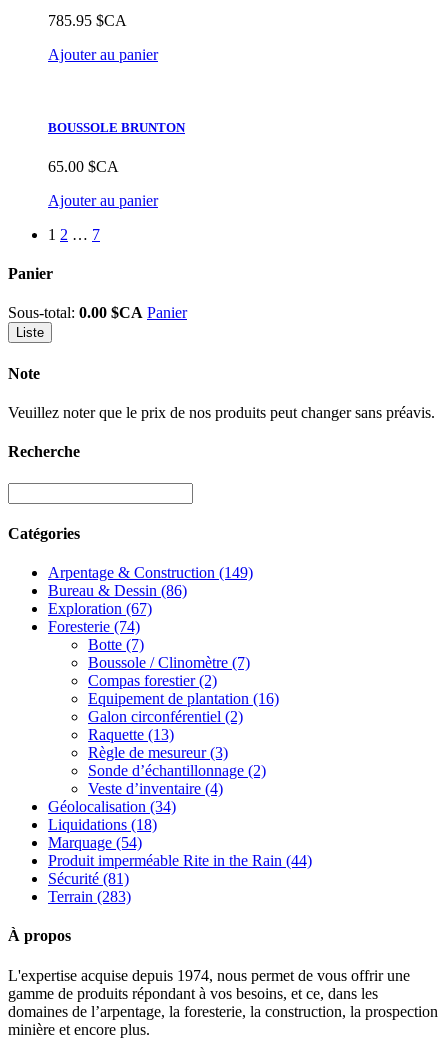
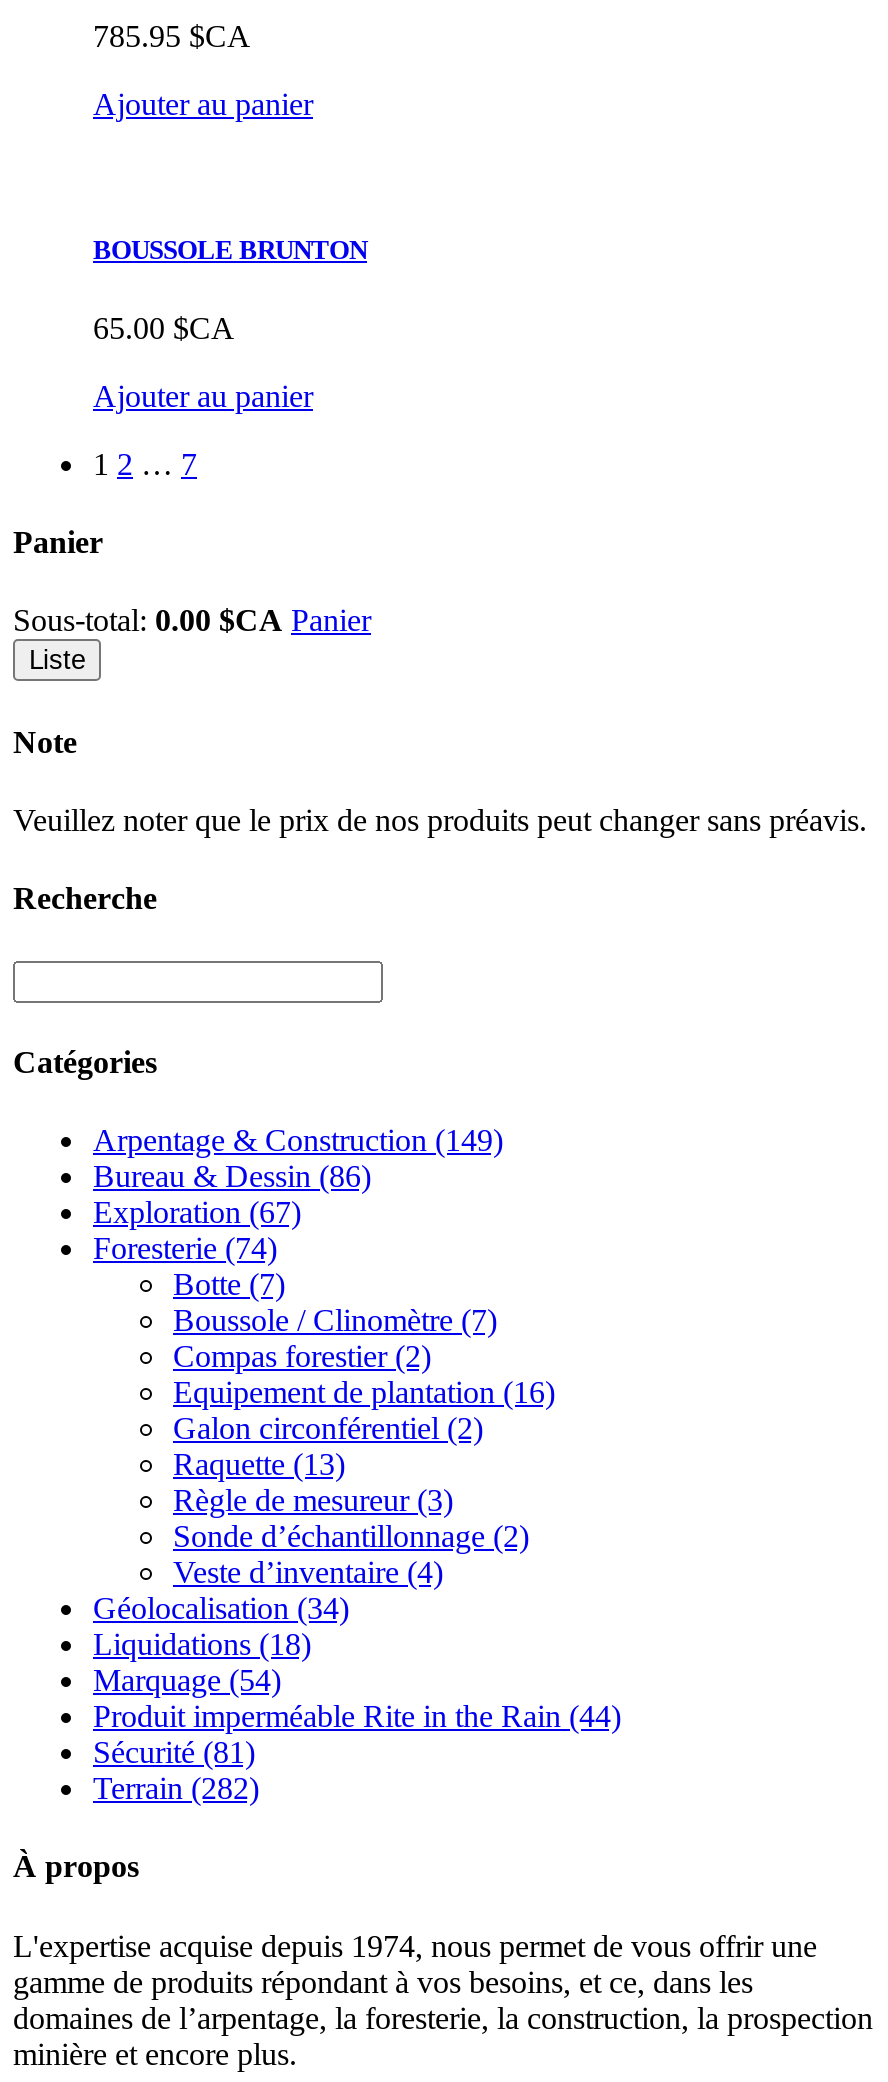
[48,888,131,905] Terrain (283) -> [93,1771,259,1805] Terrain (282)

